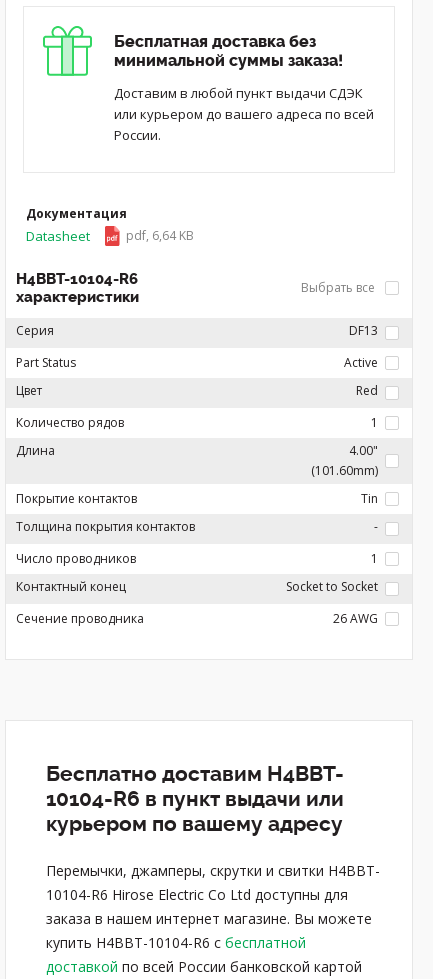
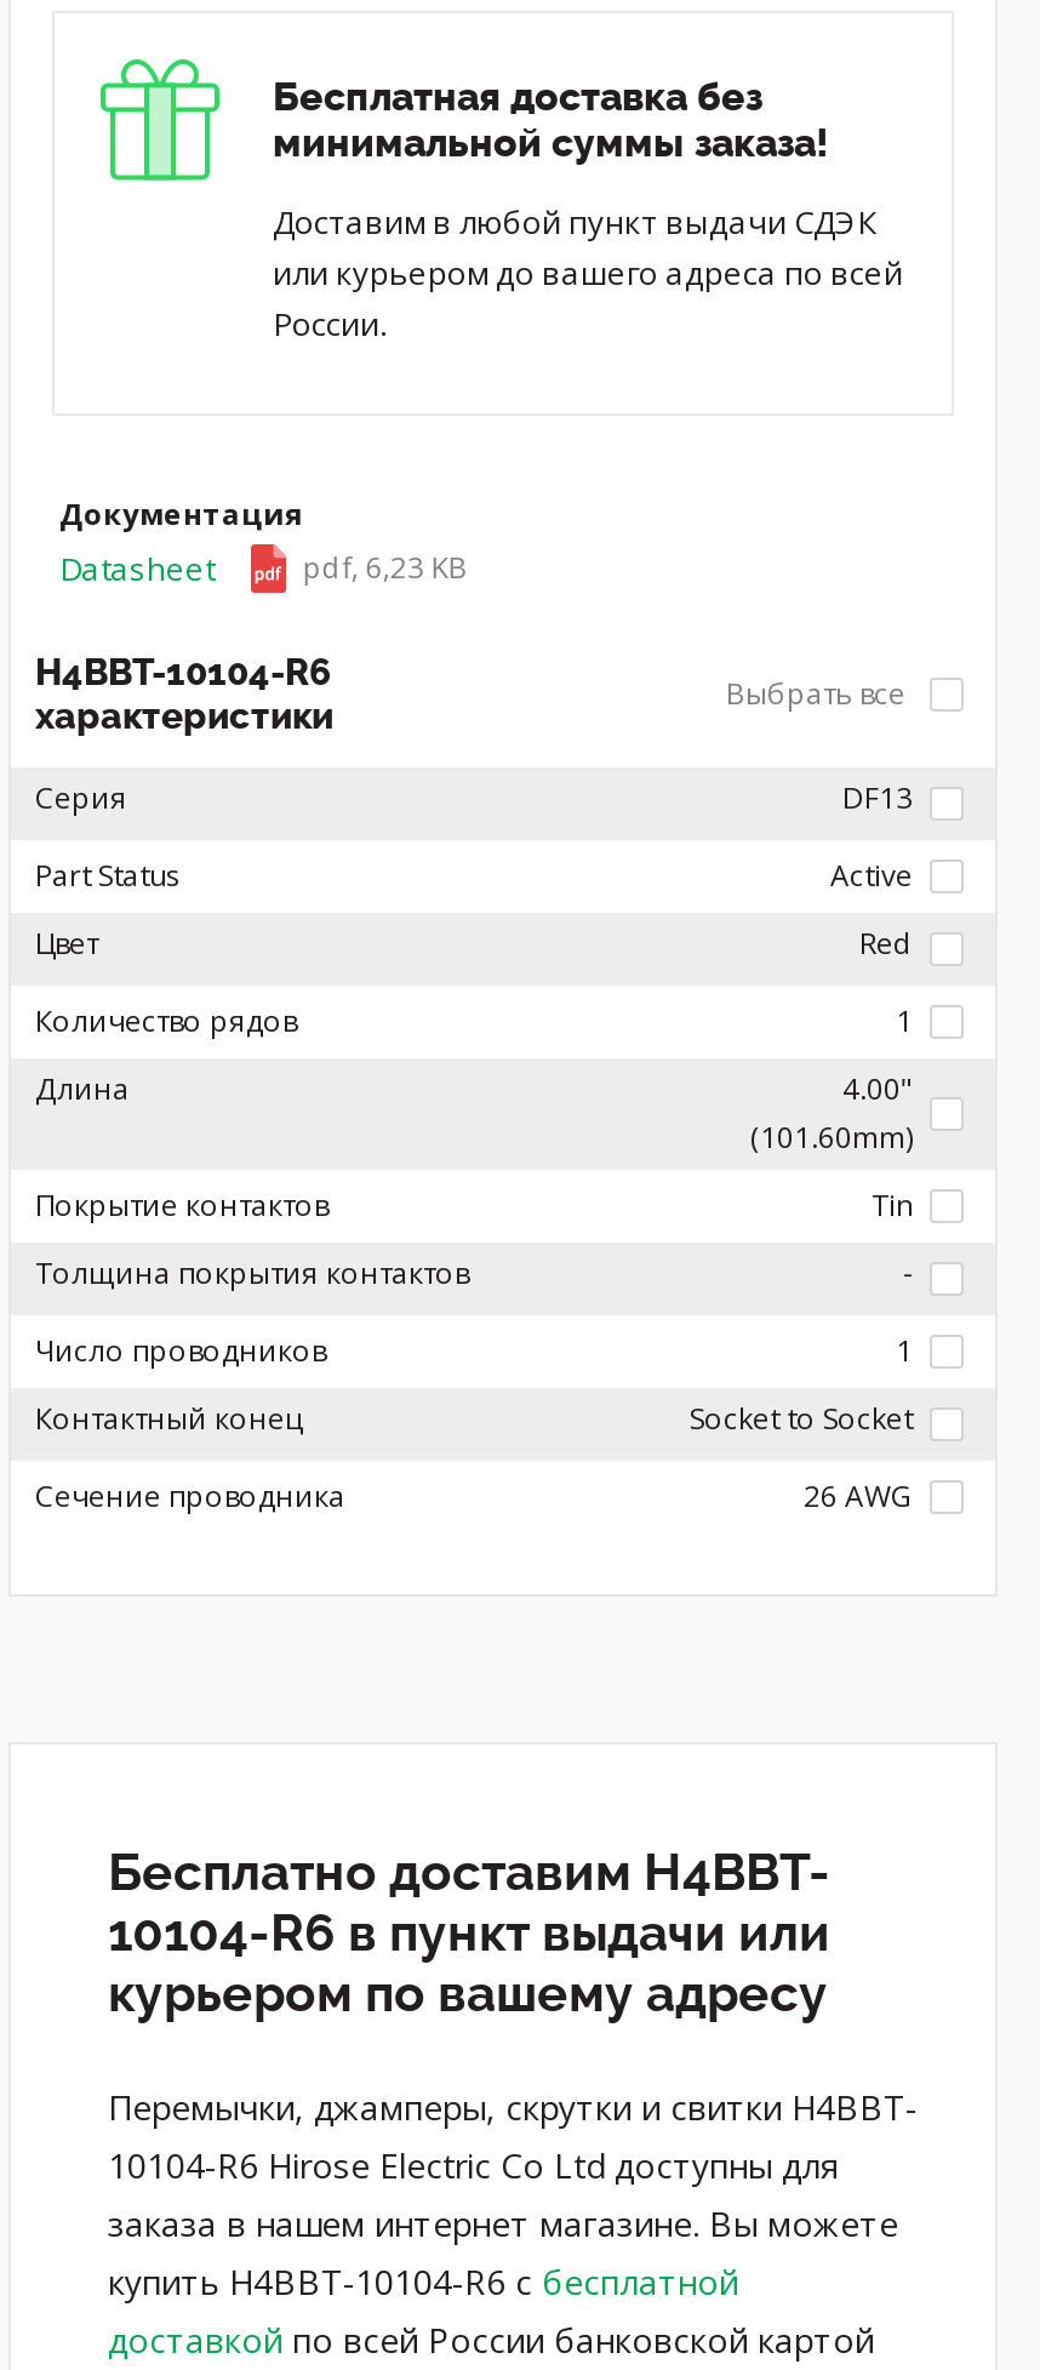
[126,227,194,244] pdf, 6,64 KB -> [303,547,467,588] pdf, 6,23 KB

